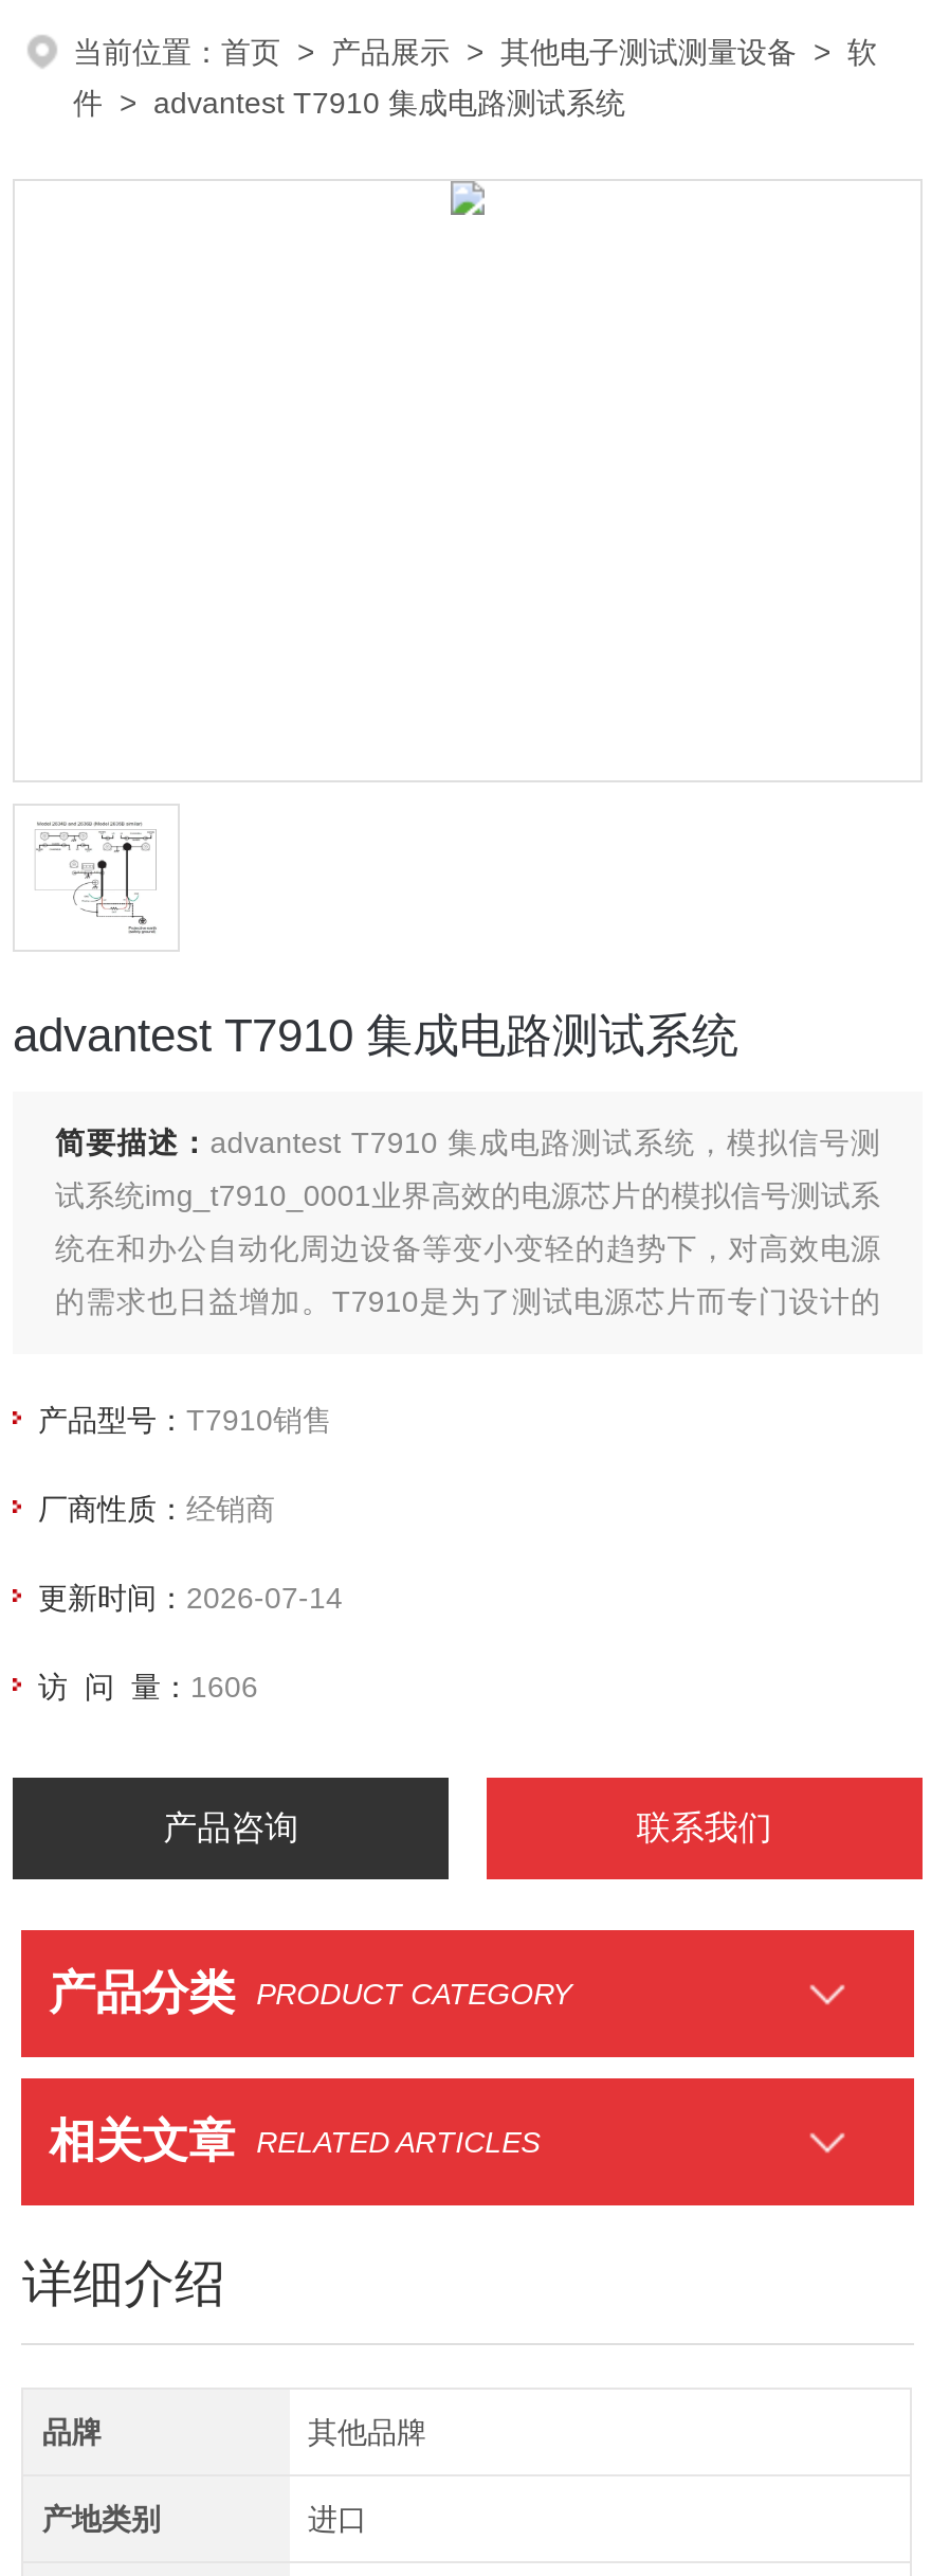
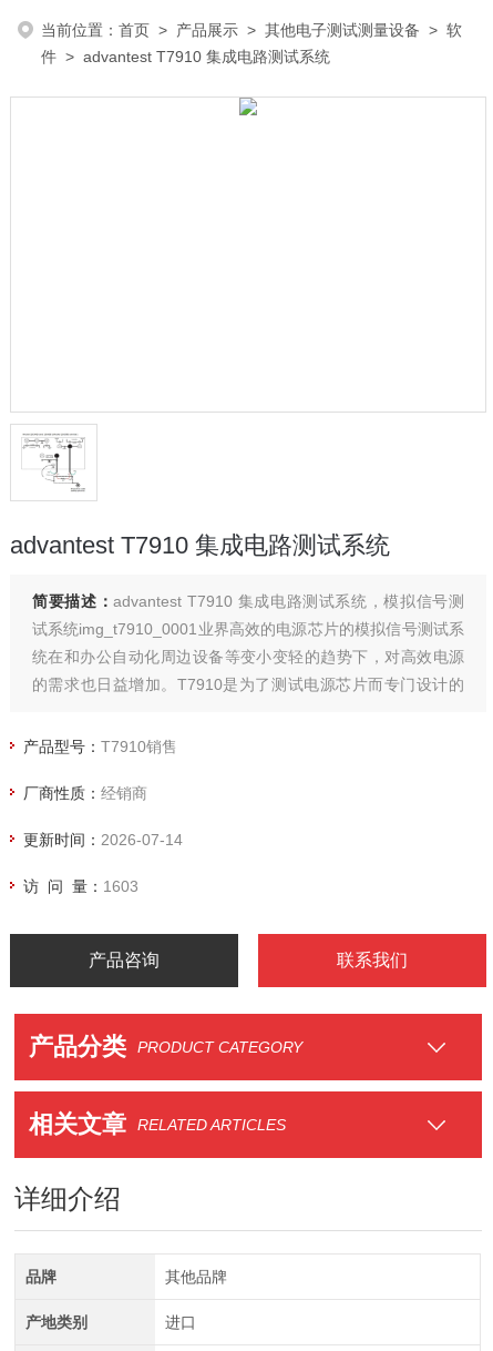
[38,1670,258,1704] 访 问 量：1606 -> [23,877,138,895] 访 问 量：1603

